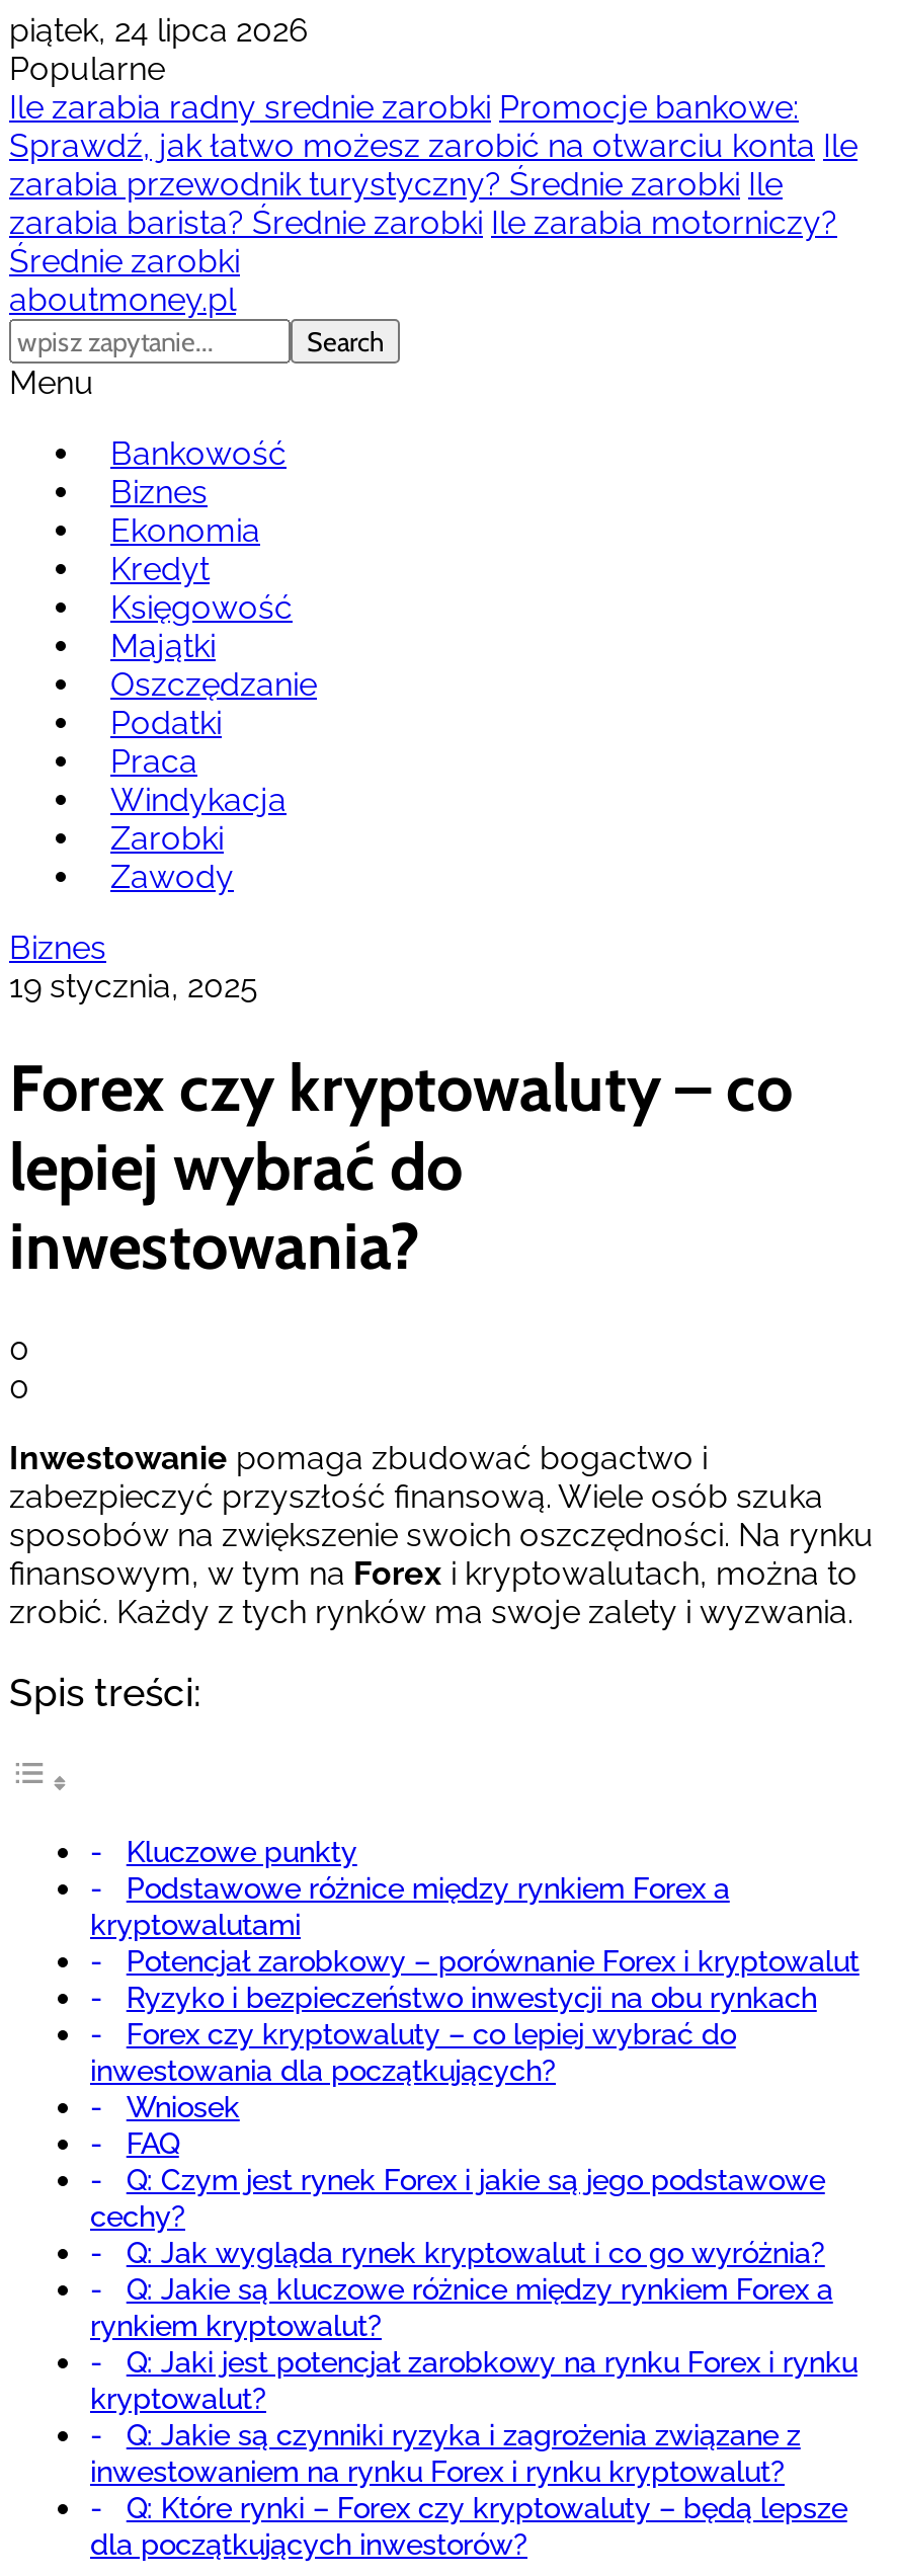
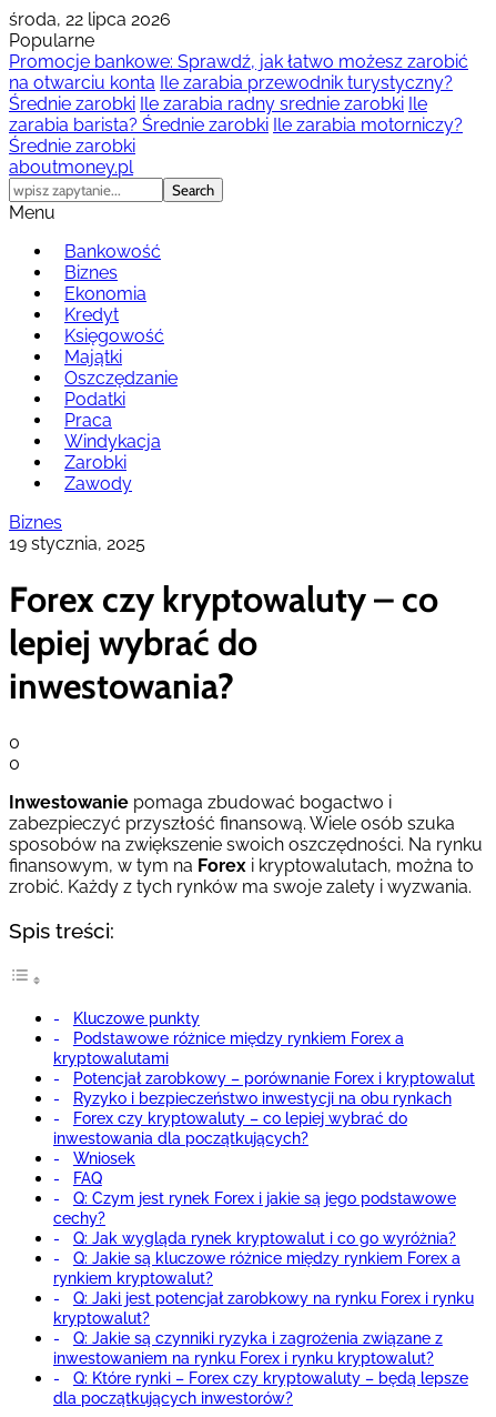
[9,11,309,50] piątek, 24 lipca 2026 -> [9,9,171,30] środa, 22 lipca 2026
[9,88,858,204] Ile zarabia radny srednie zarobki Promocje bankowe: | Sprawdź, jak łatwo możesz zarobić na otwarciu konta Ile | zarabia przewodnik turystyczny? Średnie zarobki Ile -> [9,51,468,114] Promocje bankowe: Sprawdź, jak łatwo możesz zarobić | na otwarciu konta Ile zarabia przewodnik turystyczny? | Średnie zarobki Ile zarabia radny srednie zarobki Ile

